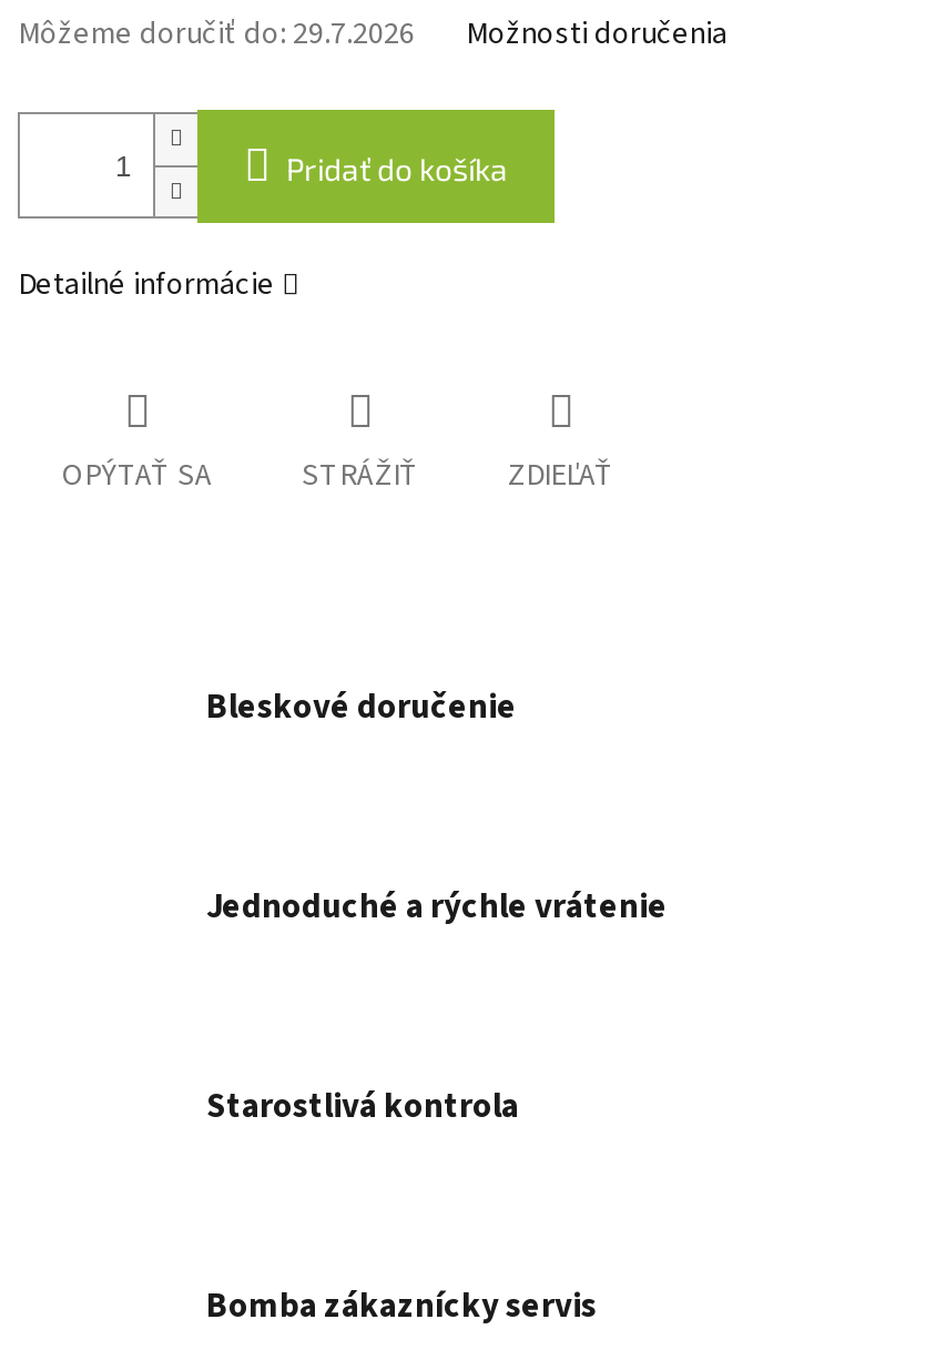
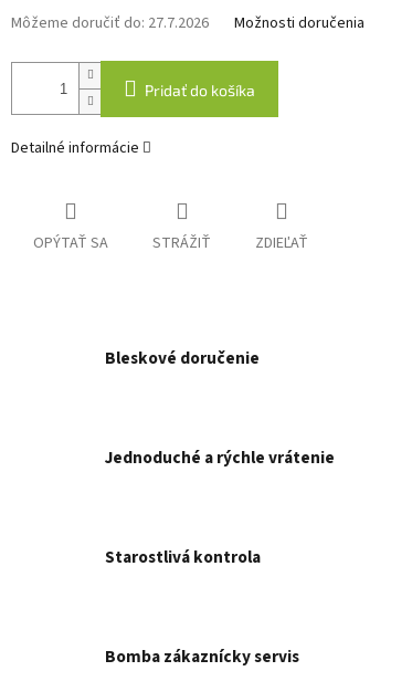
[18,11,415,55] Môžeme doručiť do: 29.7.2026 -> [11,12,209,34] Môžeme doručiť do: 27.7.2026

